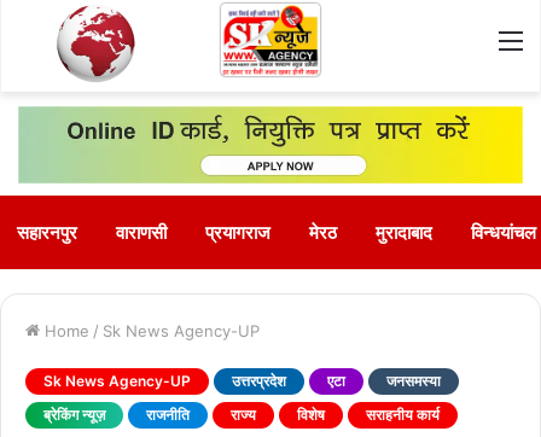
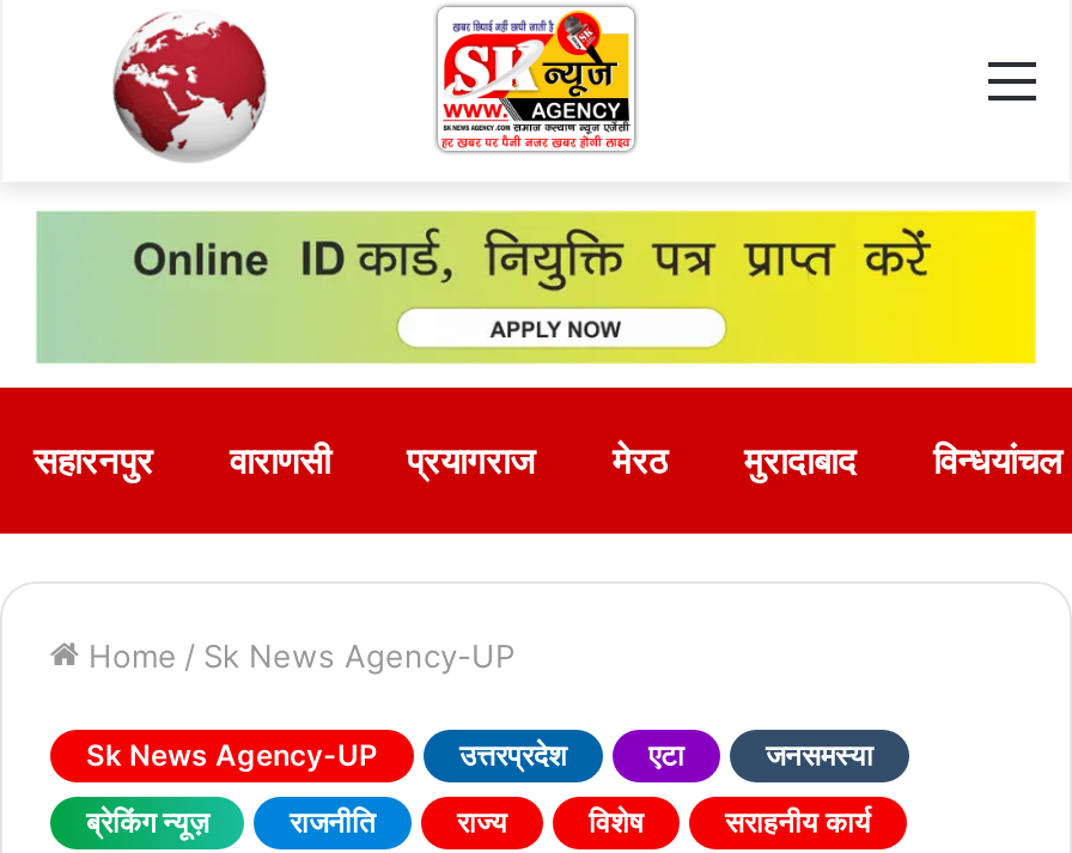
[57,6,135,77] [image] -> [115,14,268,153] [image]

